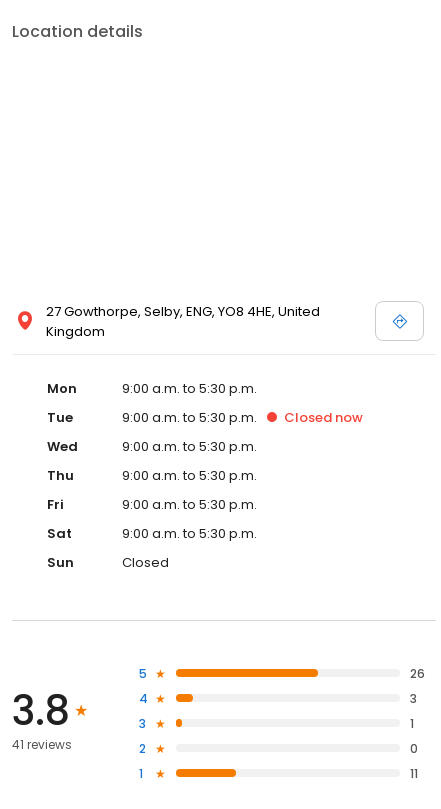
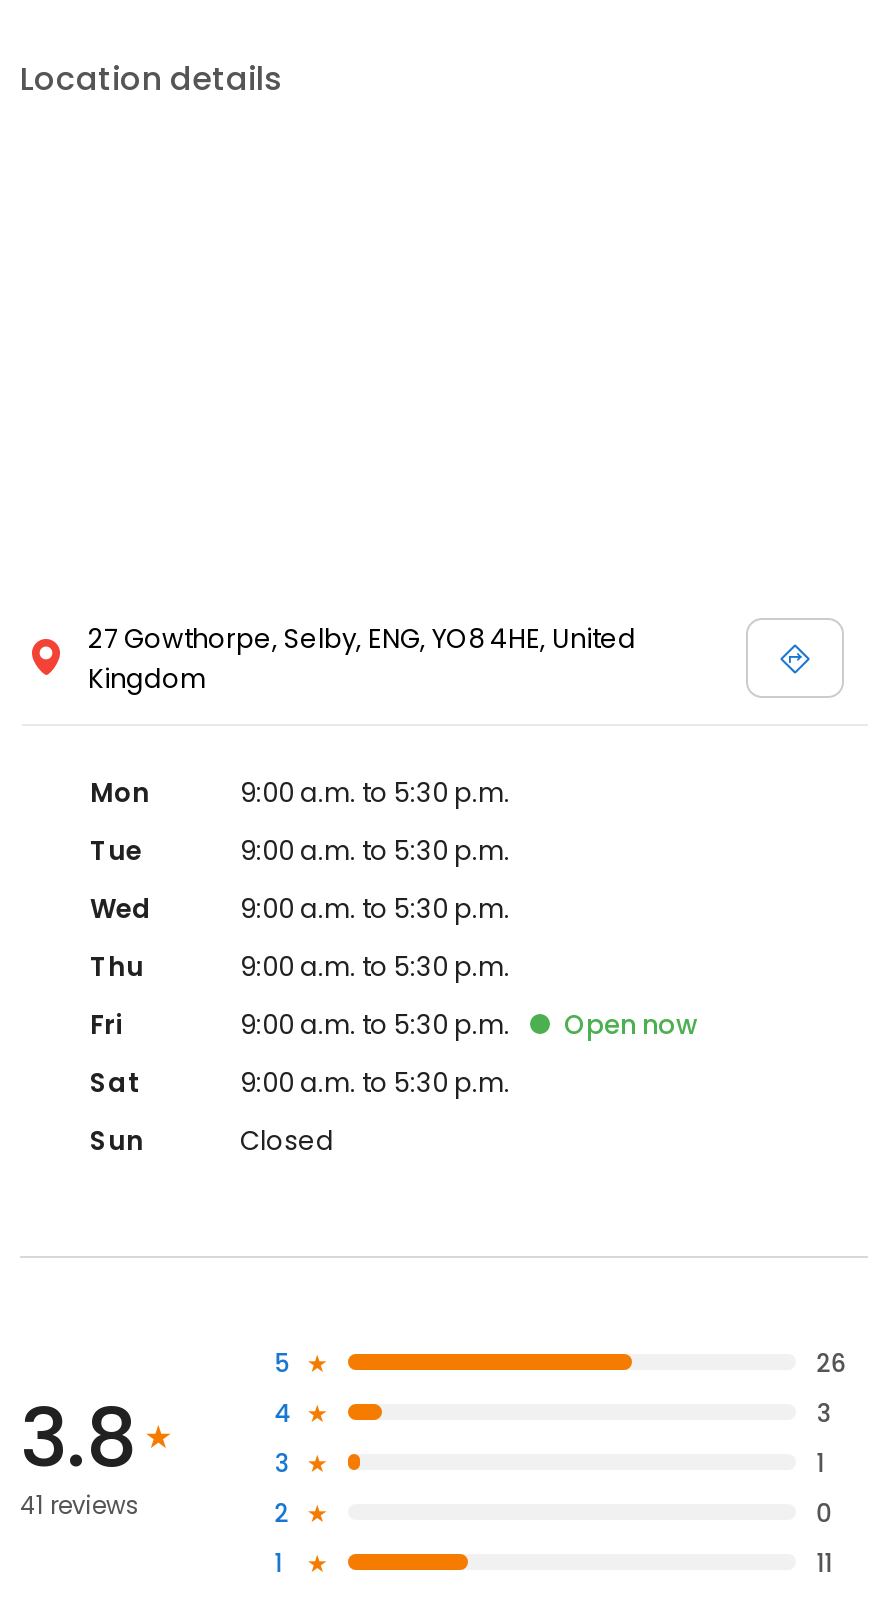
[284,408,363,427] Closed now -> none
none -> [564,1006,698,1044] Open now

